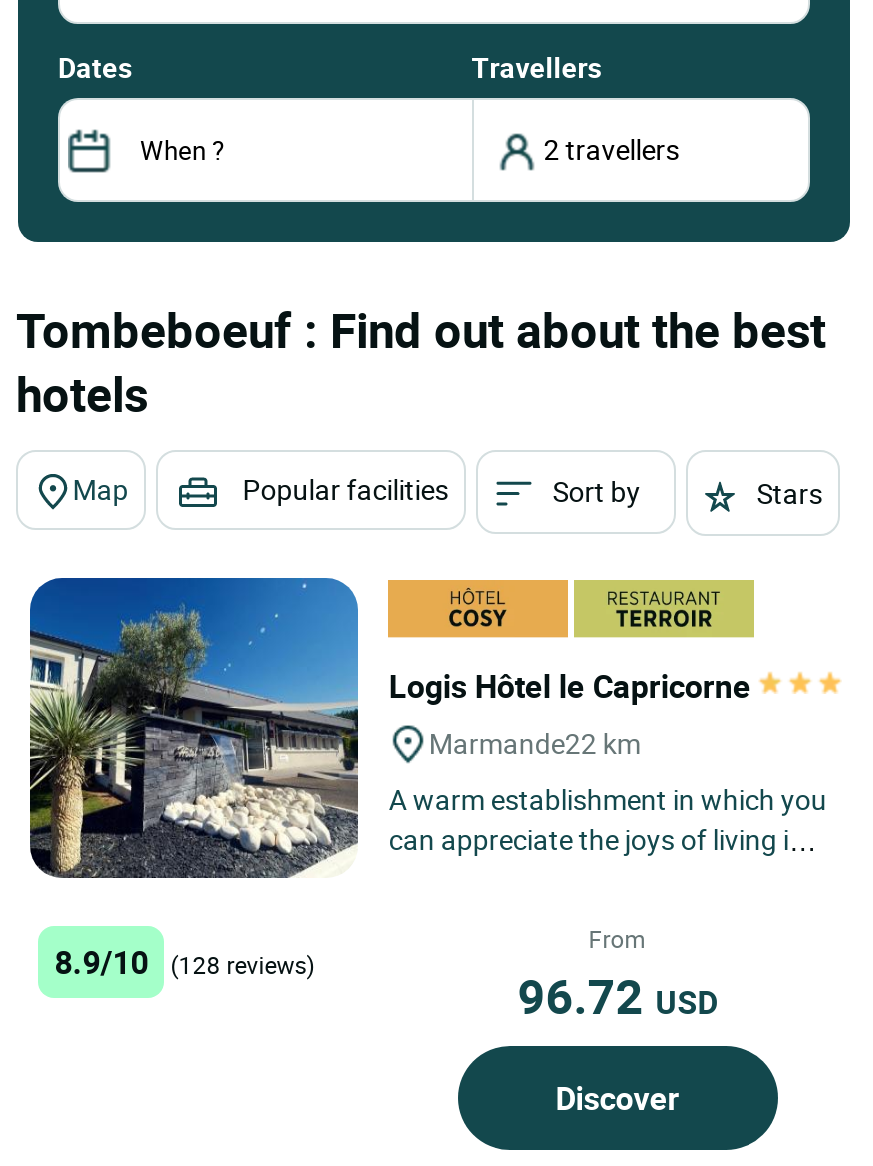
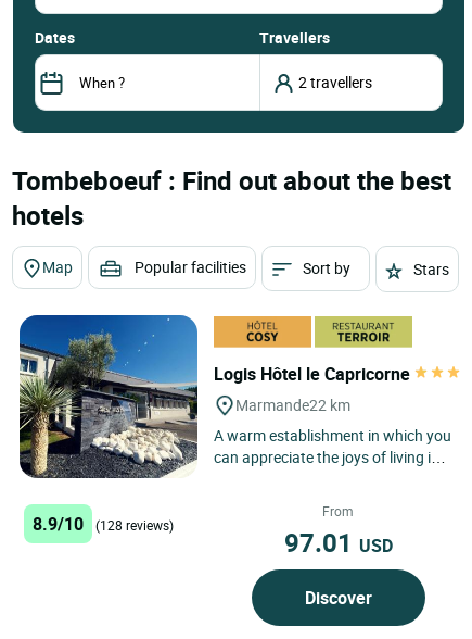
[517,964,717,1028] 96.72 USD -> [284,525,392,559] 97.01 USD

